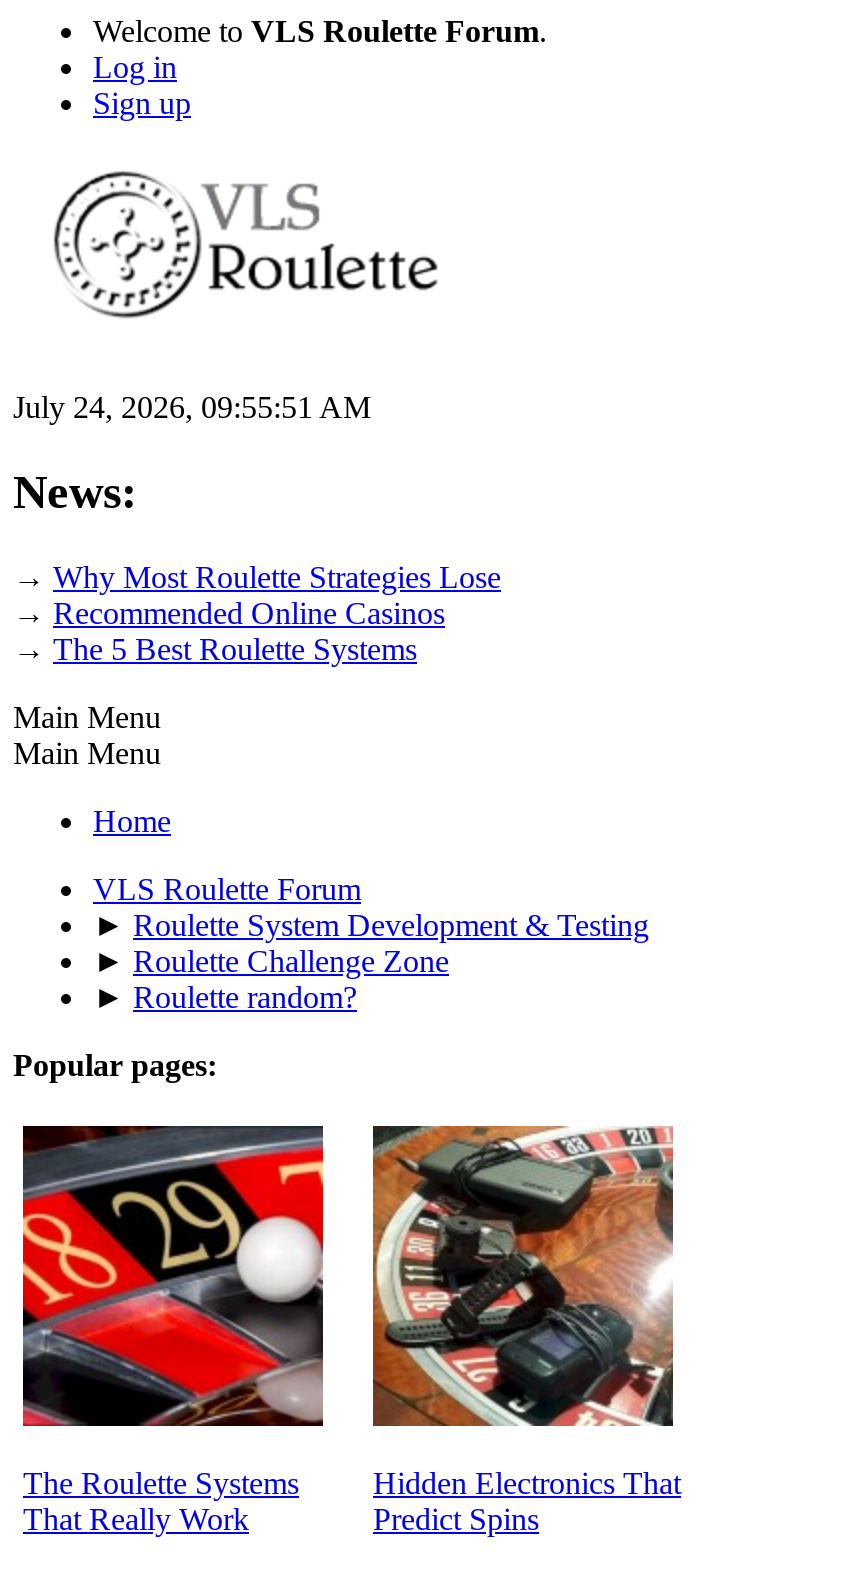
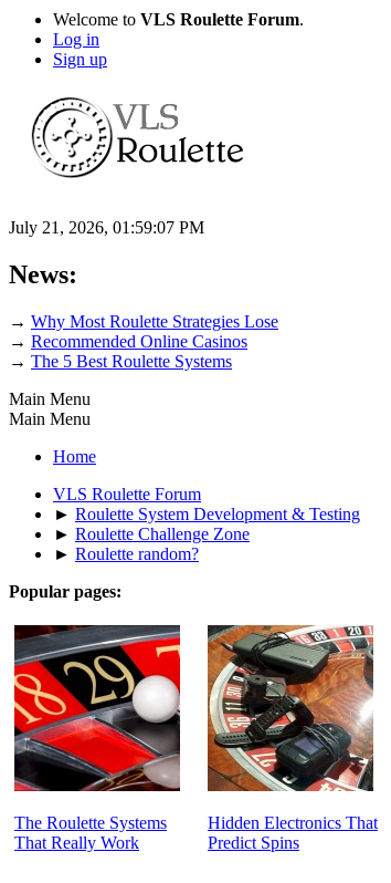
[13,390,371,424] July 24, 2026, 09:55:51 AM -> [9,218,204,237] July 21, 2026, 01:59:07 PM

